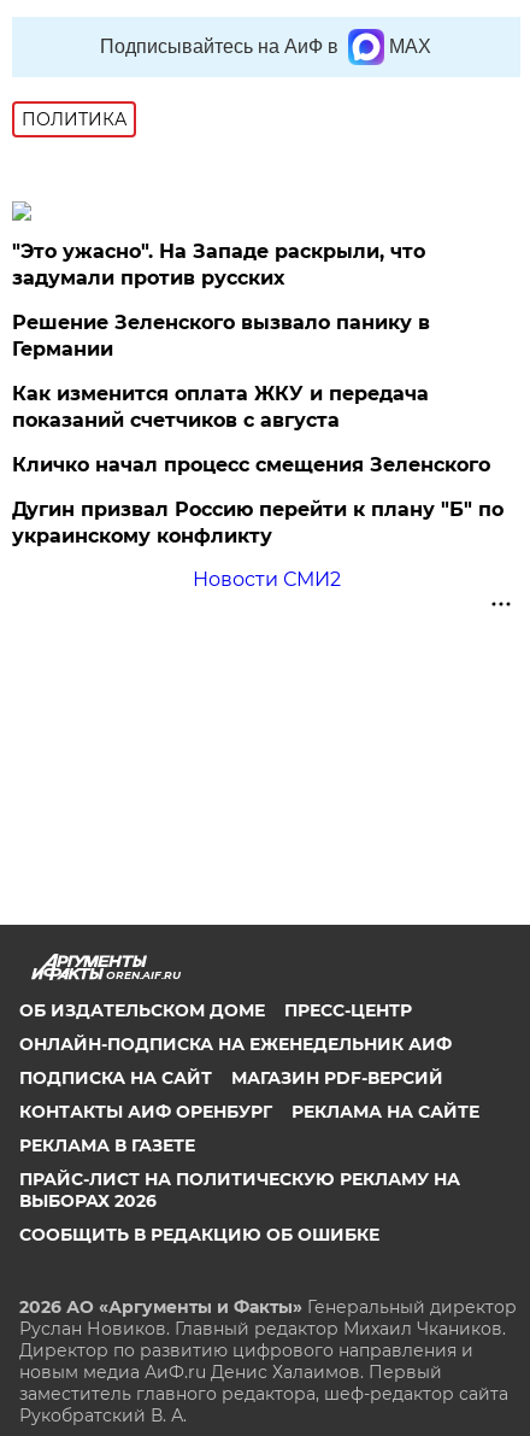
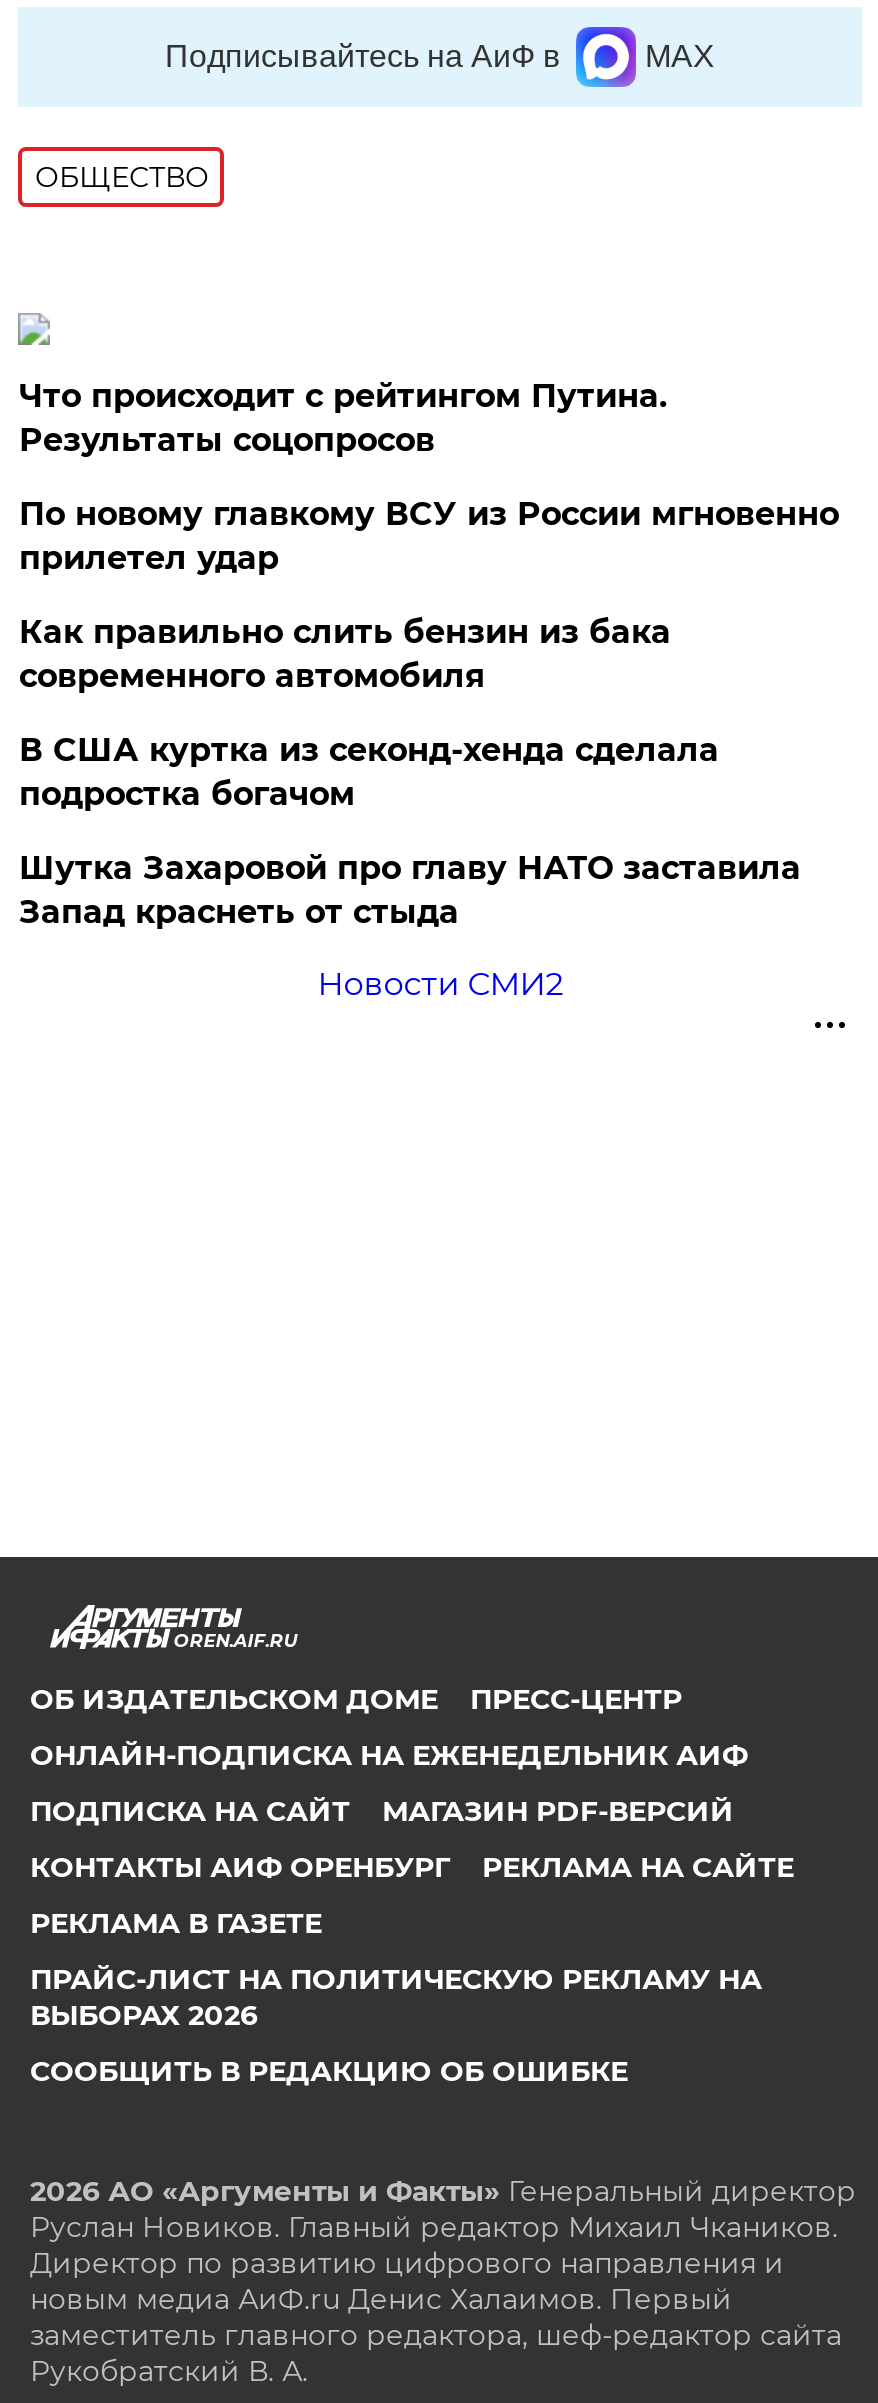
[22,109,127,130] ПОЛИТИКА -> [35,159,209,195] ОБЩЕСТВО
[13,240,426,289] "Это ужасно". На Западе раскрыли, что | задумали против русских -> [19,377,667,459] Что происходит с рейтингом Путина. | Результаты соцопросов
[13,311,431,361] Решение Зеленского вызвало панику в | Германии -> [19,495,839,577] По новому главкому ВСУ из России мгновенно | прилетел удар
[13,382,429,432] Как изменится оплата ЖКУ и передача | показаний счетчиков с августа -> [19,613,671,695] Как правильно слить бензин из бака | современного автомобиля
[13,453,491,476] Кличко начал процесс смещения Зеленского -> [19,731,719,813] В США куртка из секонд-хенда сделала | подростка богачом
[13,498,504,547] Дугин призвал Россию перейти к плану "Б" по | украинскому конфликту -> [19,849,801,931] Шутка Захаровой про главу НАТО заставила | Запад краснеть от стыда

